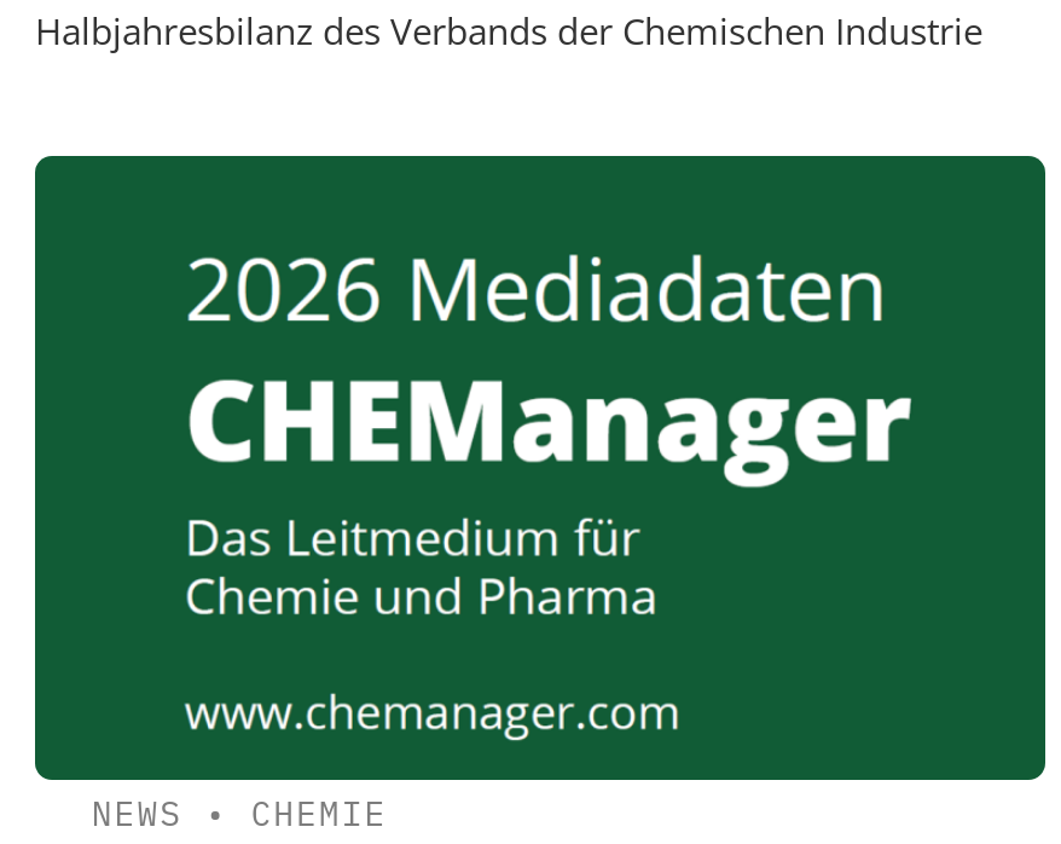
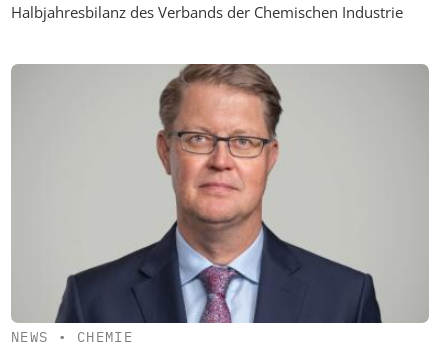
[35,155,1045,784] [image] -> [12,63,428,324] [image]

